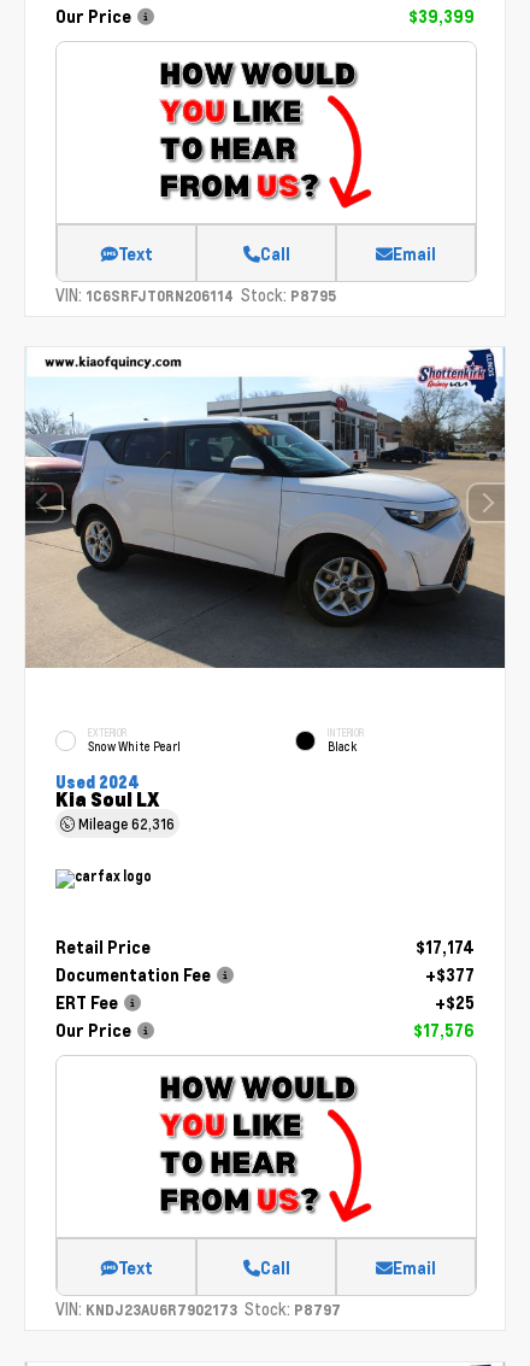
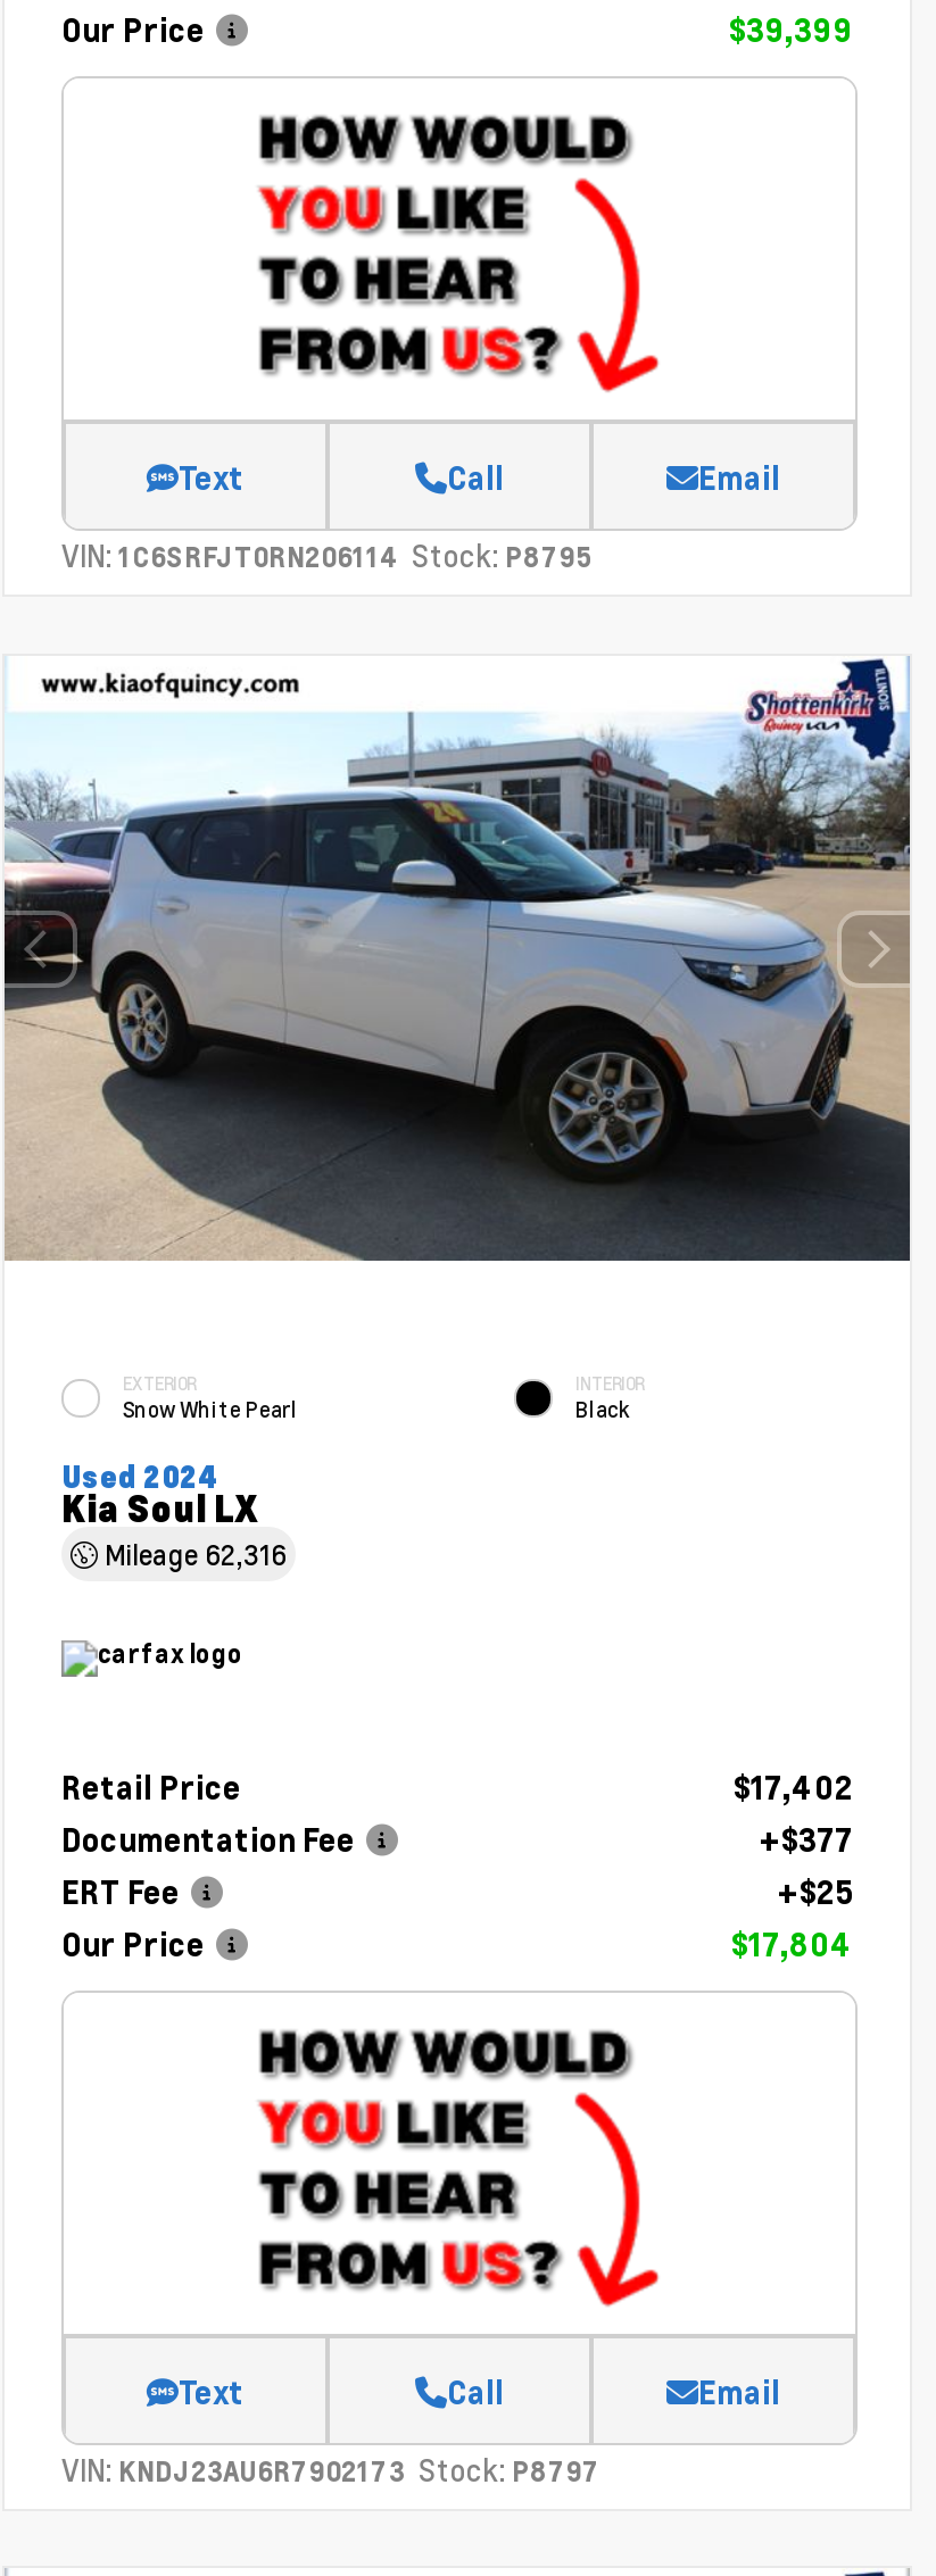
[416,936,475,957] $17,174 -> [732,1765,853,1804] $17,402
[413,1019,475,1040] $17,576 -> [730,1922,853,1961] $17,804

